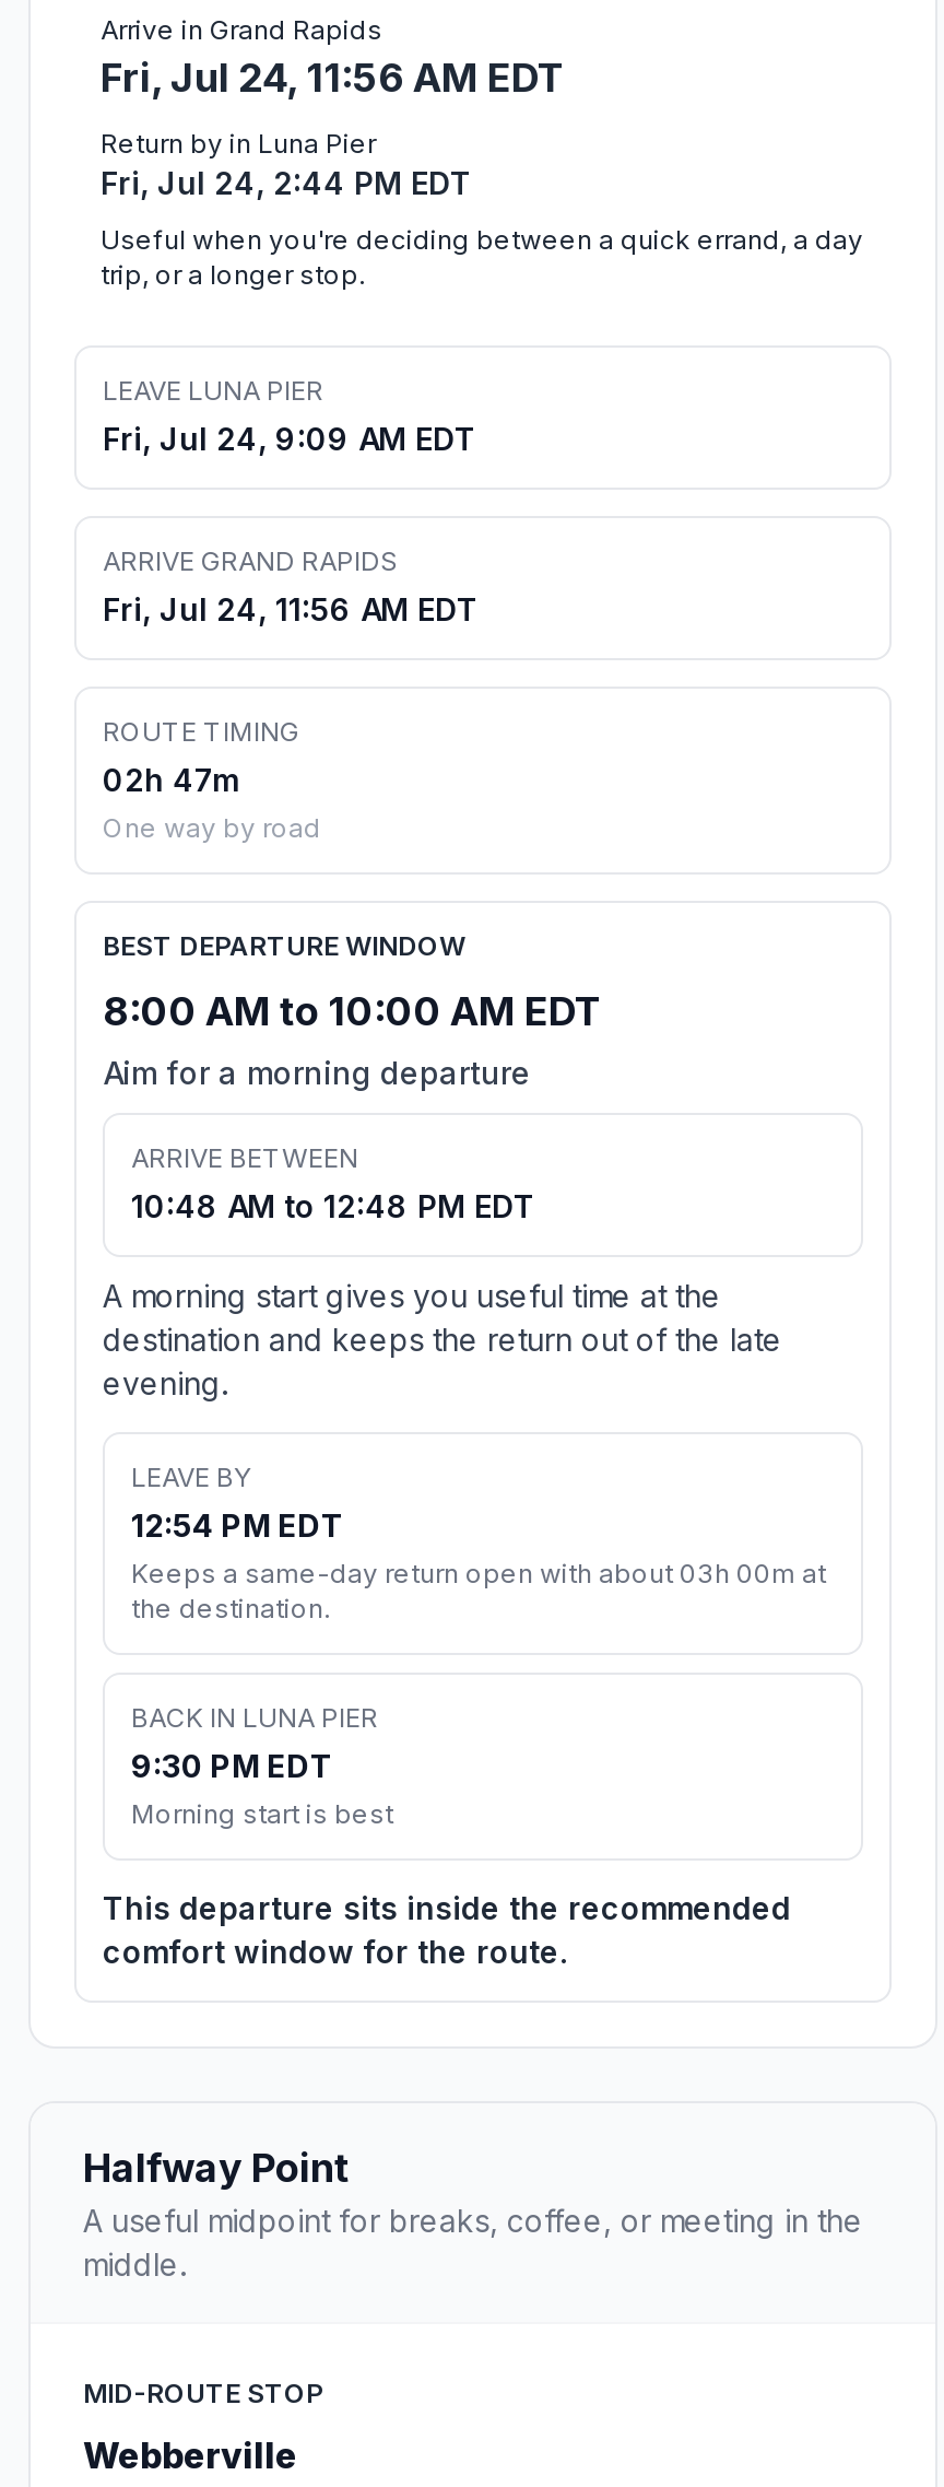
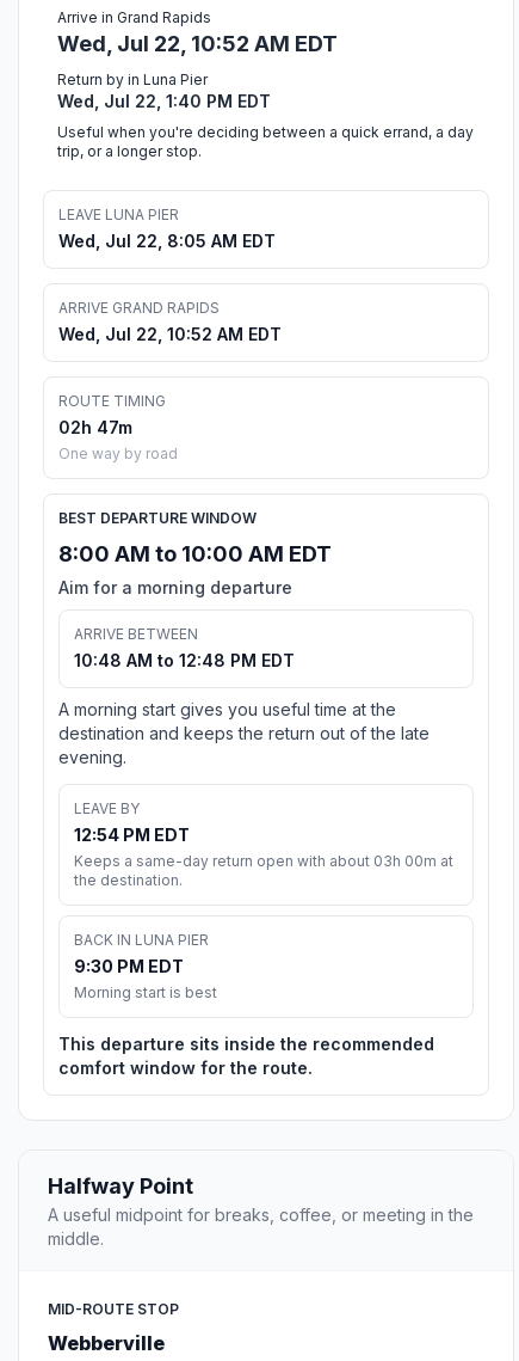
[101,55,566,101] Fri, Jul 24, 11:56 AM EDT -> [57,31,338,56] Wed, Jul 22, 10:52 AM EDT
[101,164,472,202] Fri, Jul 24, 2:44 PM EDT -> [57,91,271,111] Wed, Jul 22, 1:40 PM EDT
[103,420,476,457] Fri, Jul 24, 9:09 AM EDT -> [58,231,276,251] Wed, Jul 22, 8:05 AM EDT
[103,591,479,628] Fri, Jul 24, 11:56 AM EDT -> [58,324,282,344] Wed, Jul 22, 10:52 AM EDT

